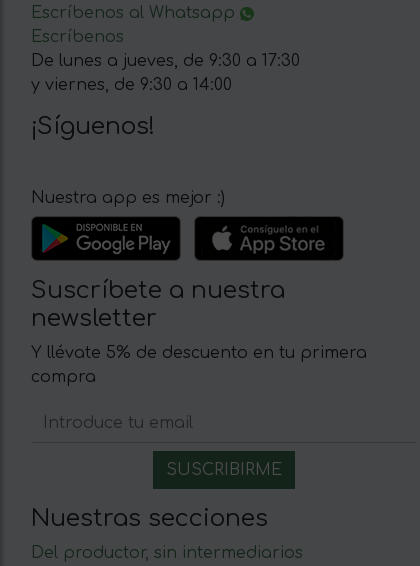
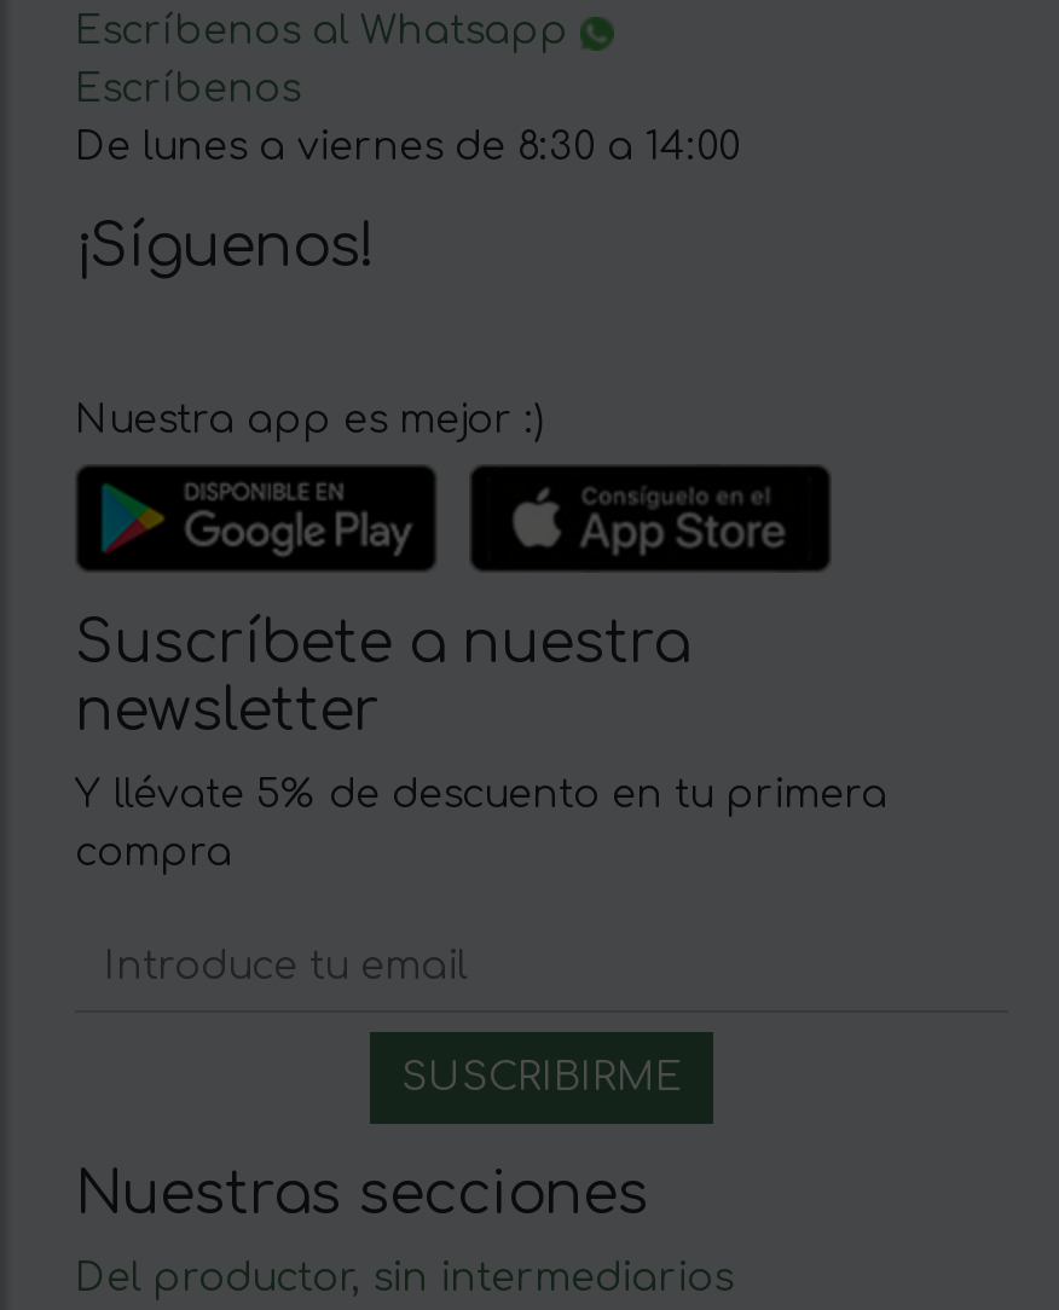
[31,52,300,94] De lunes a jueves, de 9:30 a 17:30 | y viernes, de 9:30 a 14:00 -> [75,125,740,169] De lunes a viernes de 8:30 a 14:00

